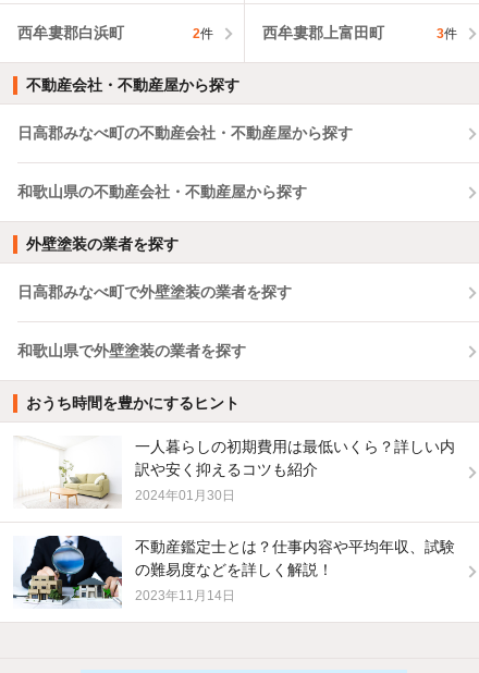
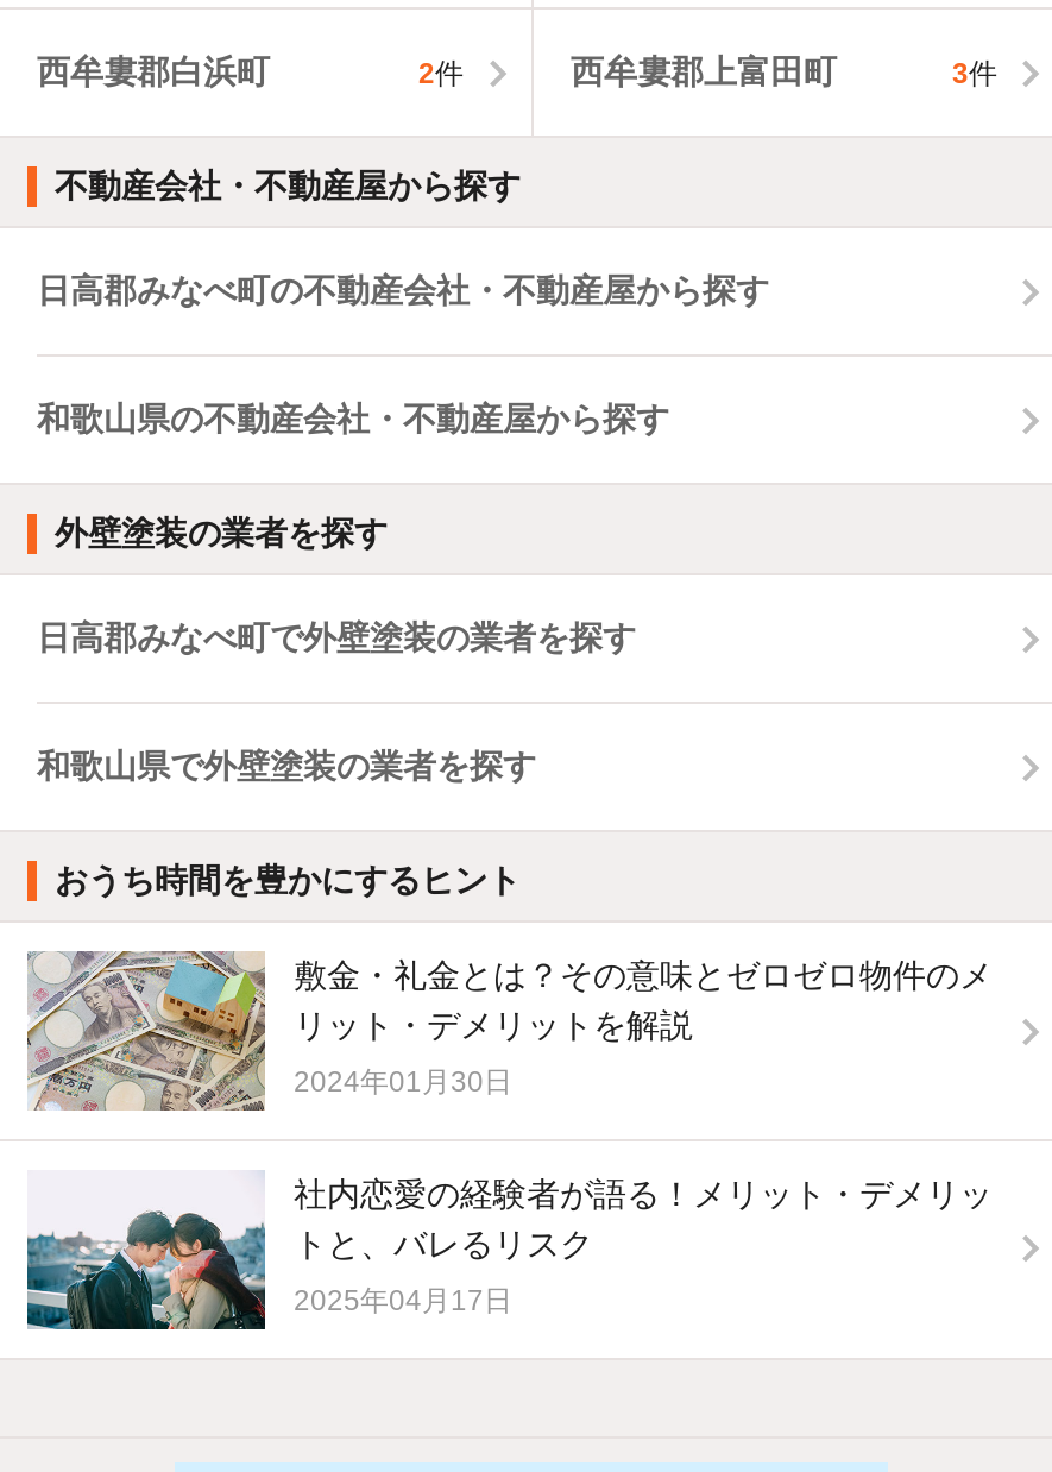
[13,436,455,509] [image] | 一人暮らしの初期費用は最低いくら？詳しい内 | 訳や安く抑えるコツも紹介 -> [25,949,993,1113] [image] | 敷金・礼金とは？その意味とゼロゼロ物件のメ | リット・デメリットを解説
[13,535,455,609] [image] | 不動産鑑定士とは？仕事内容や平均年収、試験 | の難易度などを詳しく解説！ -> [25,1170,993,1332] [image] | 社内恋愛の経験者が語る！メリット・デメリッ | トと、バレるリスク
[135,588,235,603] 2023年11月14日 -> [294,1284,512,1317] 2025年04月17日

